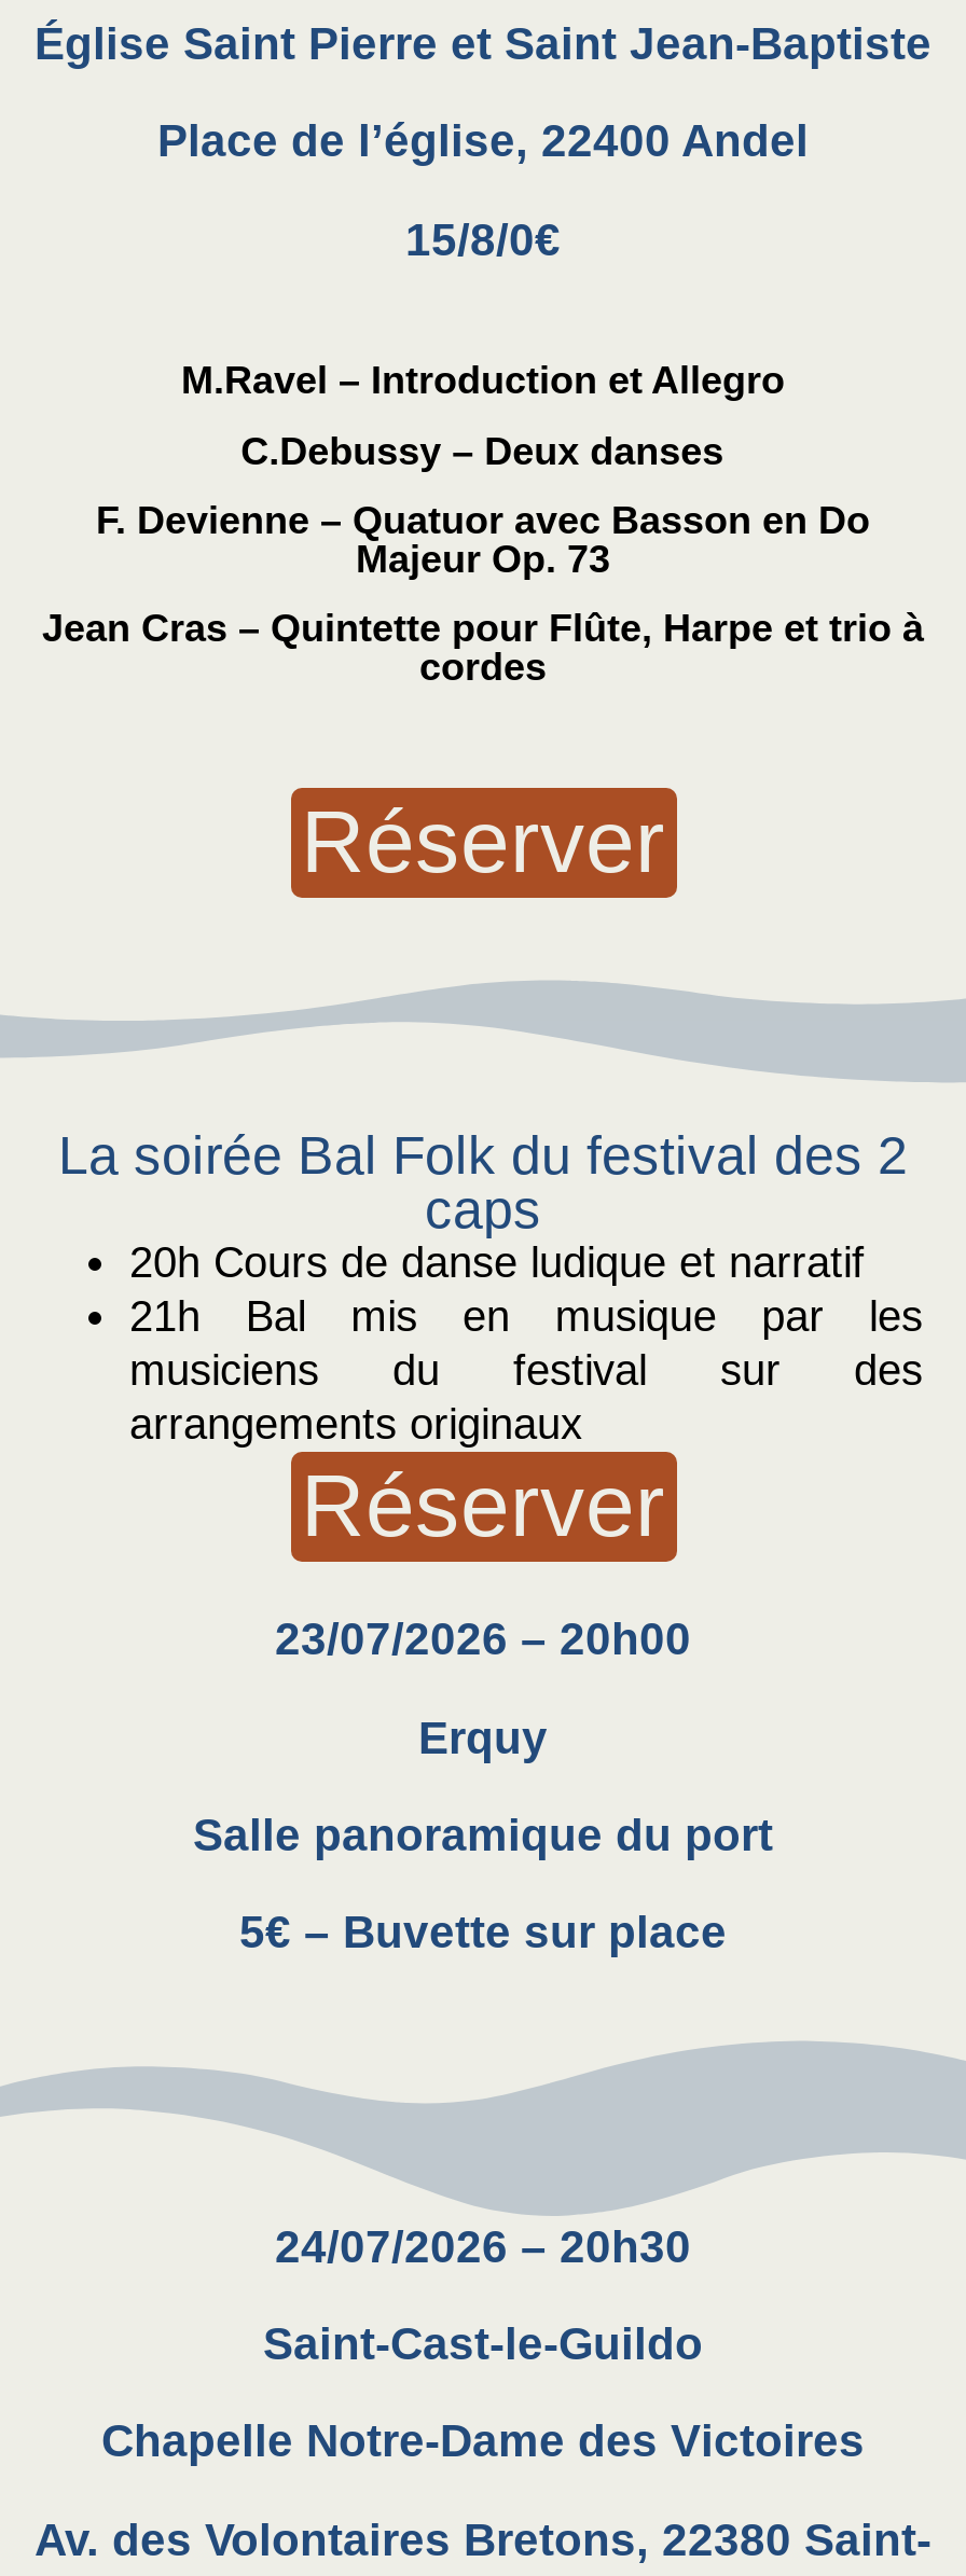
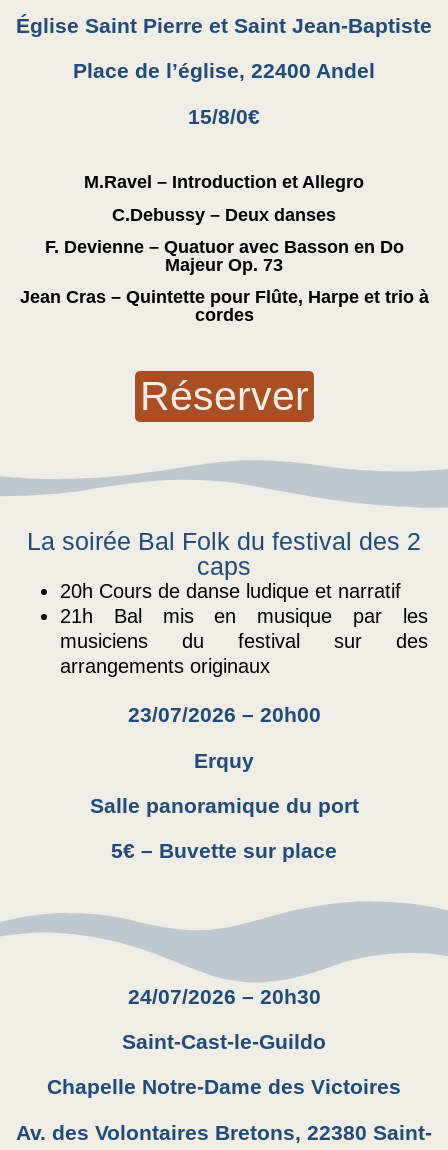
[301,1456,665,1556] Réserver -> none

